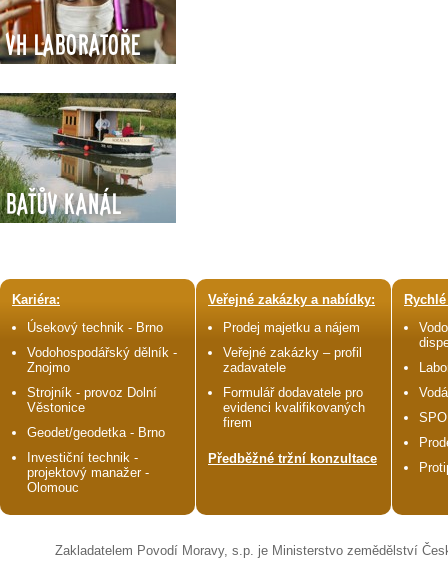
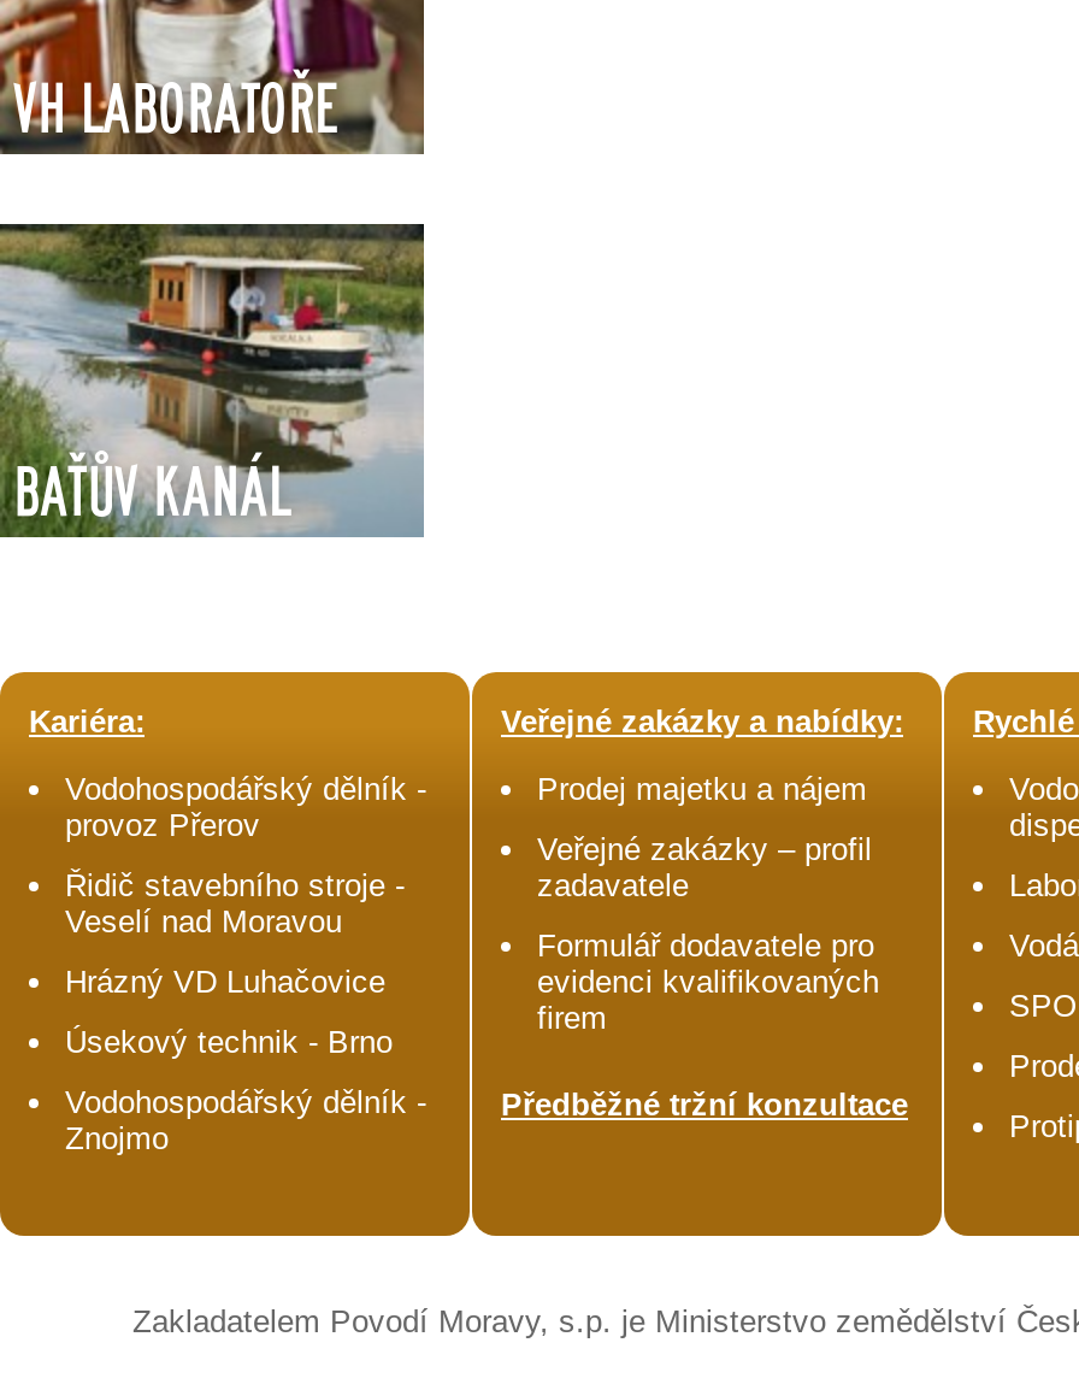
moved [27,320,177,375] -> [65,1023,426,1156]: Úsekový technik - Brno | Vodohospodářský dělník - | Znojmo
none -> [65,770,426,999] Vodohospodářský dělník - | provoz Přerov | Řidič stavebního stroje - | Veselí nad Moravou | Hrázný VD Luhačovice
[27,385,165,495] Strojník - provoz Dolní | Věstonice | Geodet/geodetka - Brno | Investiční technik - | projektový manažer - | Olomouc -> none

